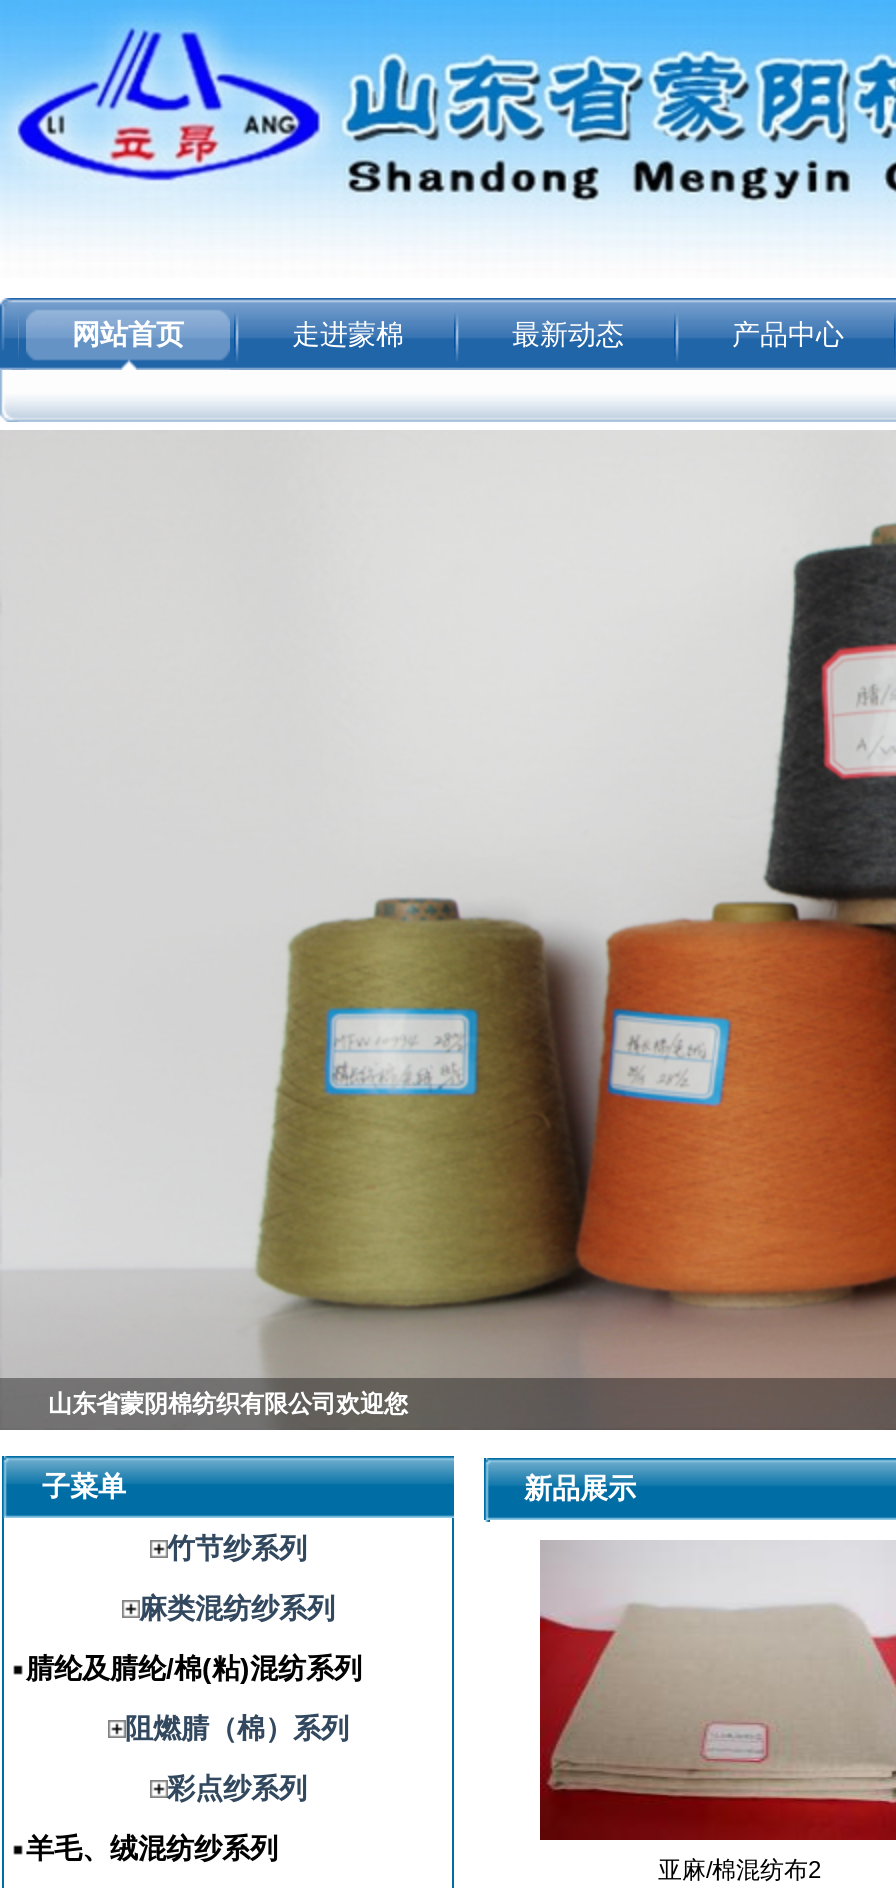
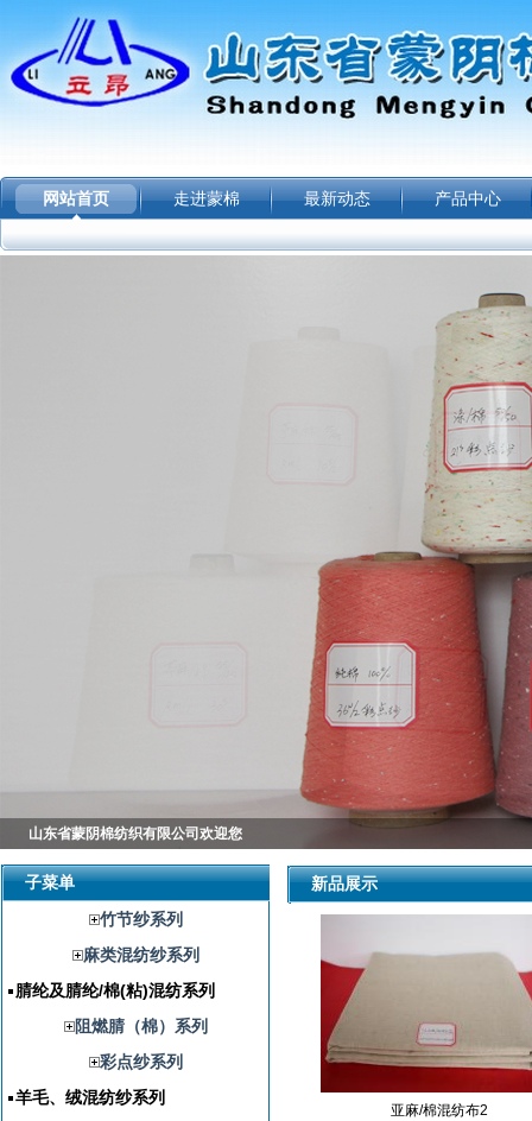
[256,492,890,1402] [image] -> [153,291,528,834] [image]

